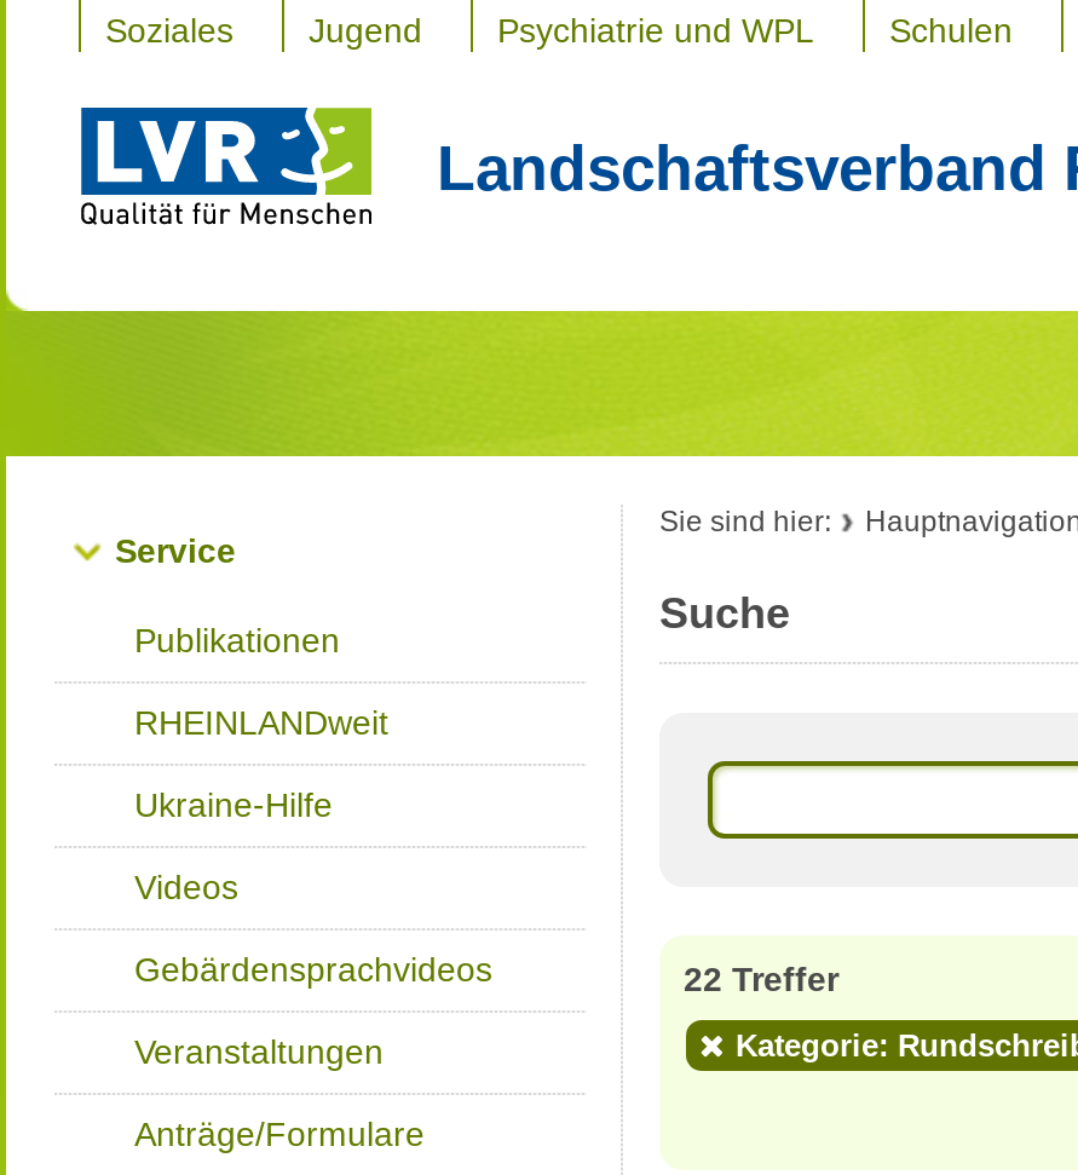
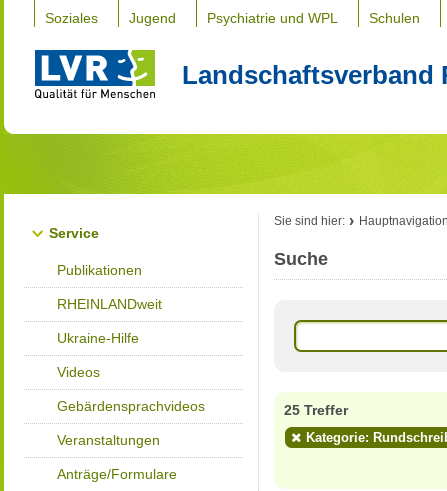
[684,960,838,998] 22 Treffer -> [284,402,348,418] 25 Treffer

